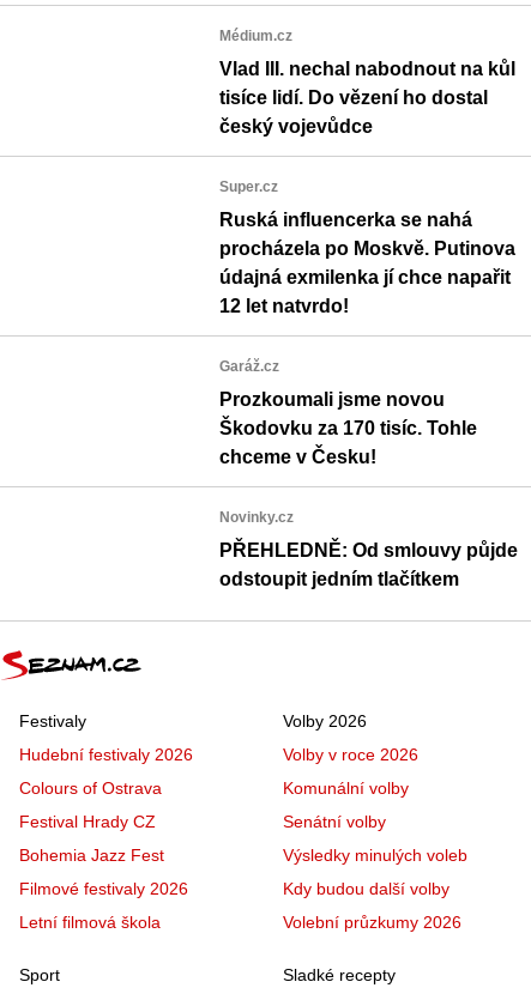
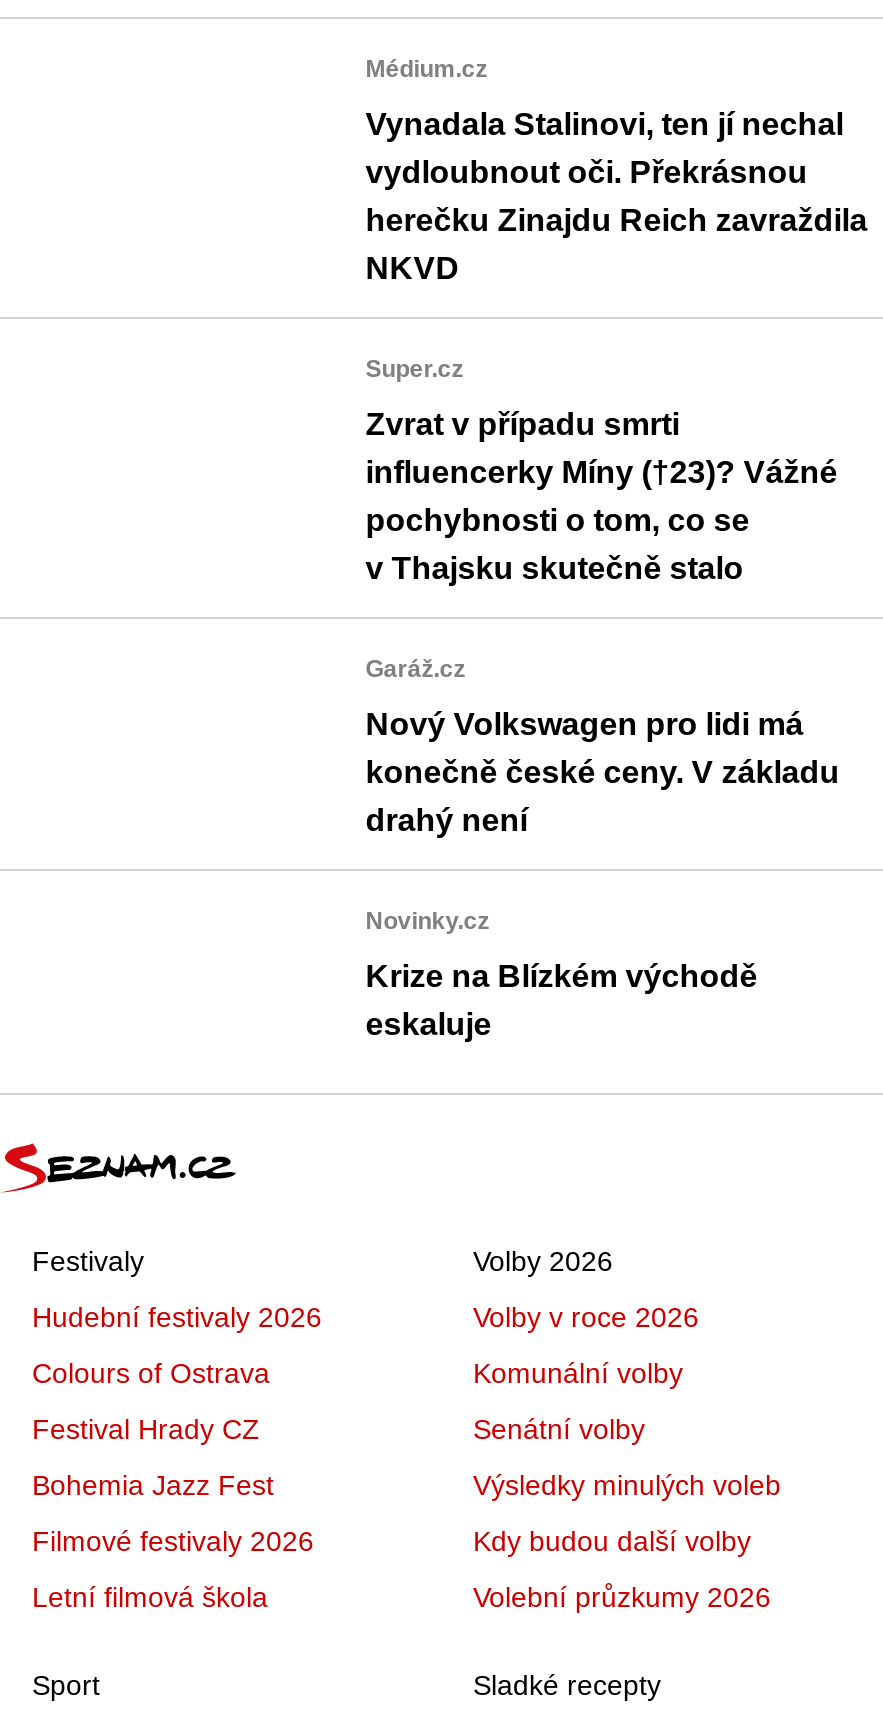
[219,59,515,137] Vlad III. nechal nabodnout na kůl | tisíce lidí. Do vězení ho dostal | český vojevůdce -> [365,108,867,286] Vynadala Stalinovi, ten jí nechal | vydloubnout oči. Překrásnou | herečku Zinajdu Reich zavraždila | NKVD
[219,210,515,317] Ruská influencerka se nahá | procházela po Moskvě. Putinova | údajná exmilenka jí chce napařit | 12 let natvrdo! -> [365,408,837,586] Zvrat v případu smrti | influencerky Míny (†23)? Vážné | pochybnosti o tom, co se | v Thajsku skutečně stalo
[219,390,477,468] Prozkoumali jsme novou | Škodovku za 170 tisíc. Tohle | chceme v Česku! -> [365,708,839,838] Nový Volkswagen pro lidi má | konečně české ceny. V základu | drahý není
[219,541,517,590] PŘEHLEDNĚ: Od smlouvy půjde | odstoupit jedním tlačítkem -> [365,960,757,1042] Krize na Blízkém východě | eskaluje

